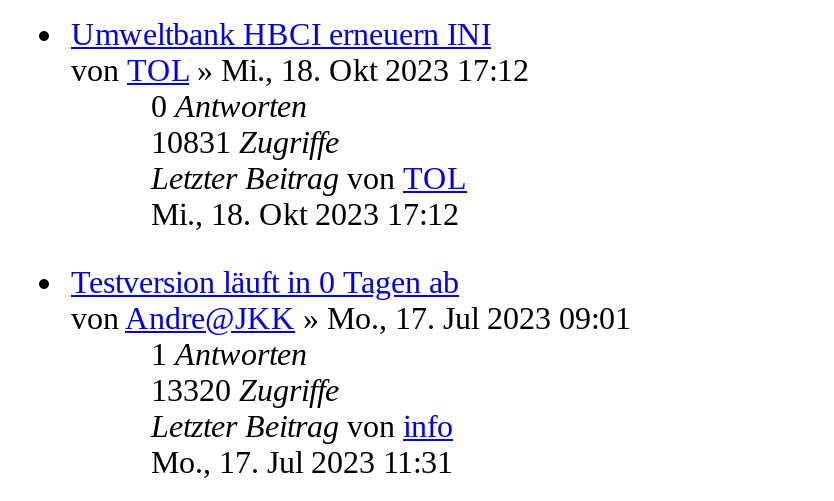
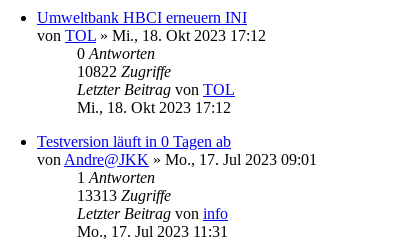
[151,125,339,159] 10831 Zugriffe -> [77,63,171,80] 10822 Zugriffe
[151,373,339,407] 13320 Zugriffe -> [77,187,171,204] 13313 Zugriffe

